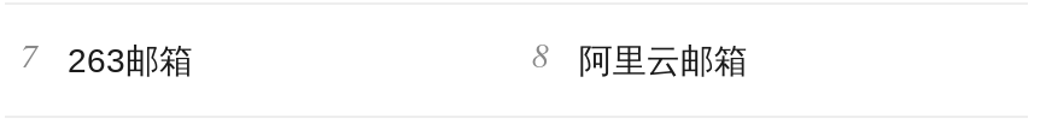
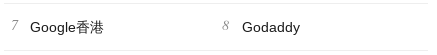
[68,41,193,79] 263邮箱 -> [30,19,104,35] Google香港
[579,41,748,79] 阿里云邮箱 -> [242,19,300,35] Godaddy

